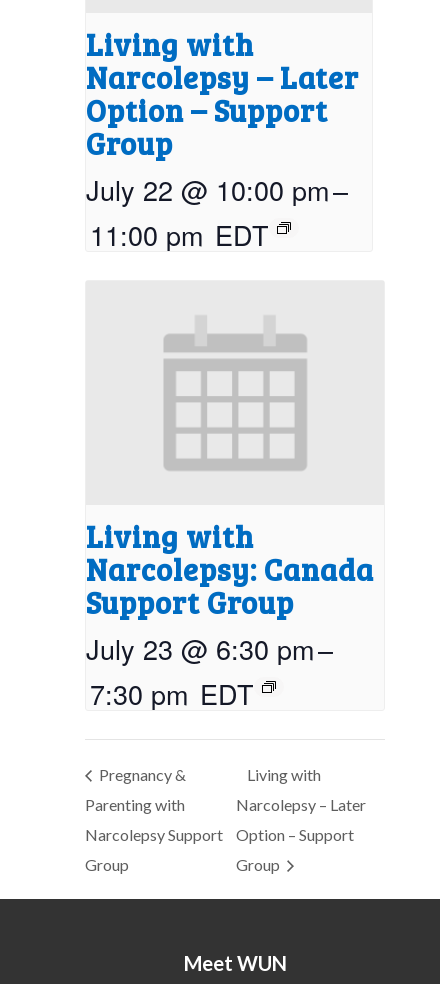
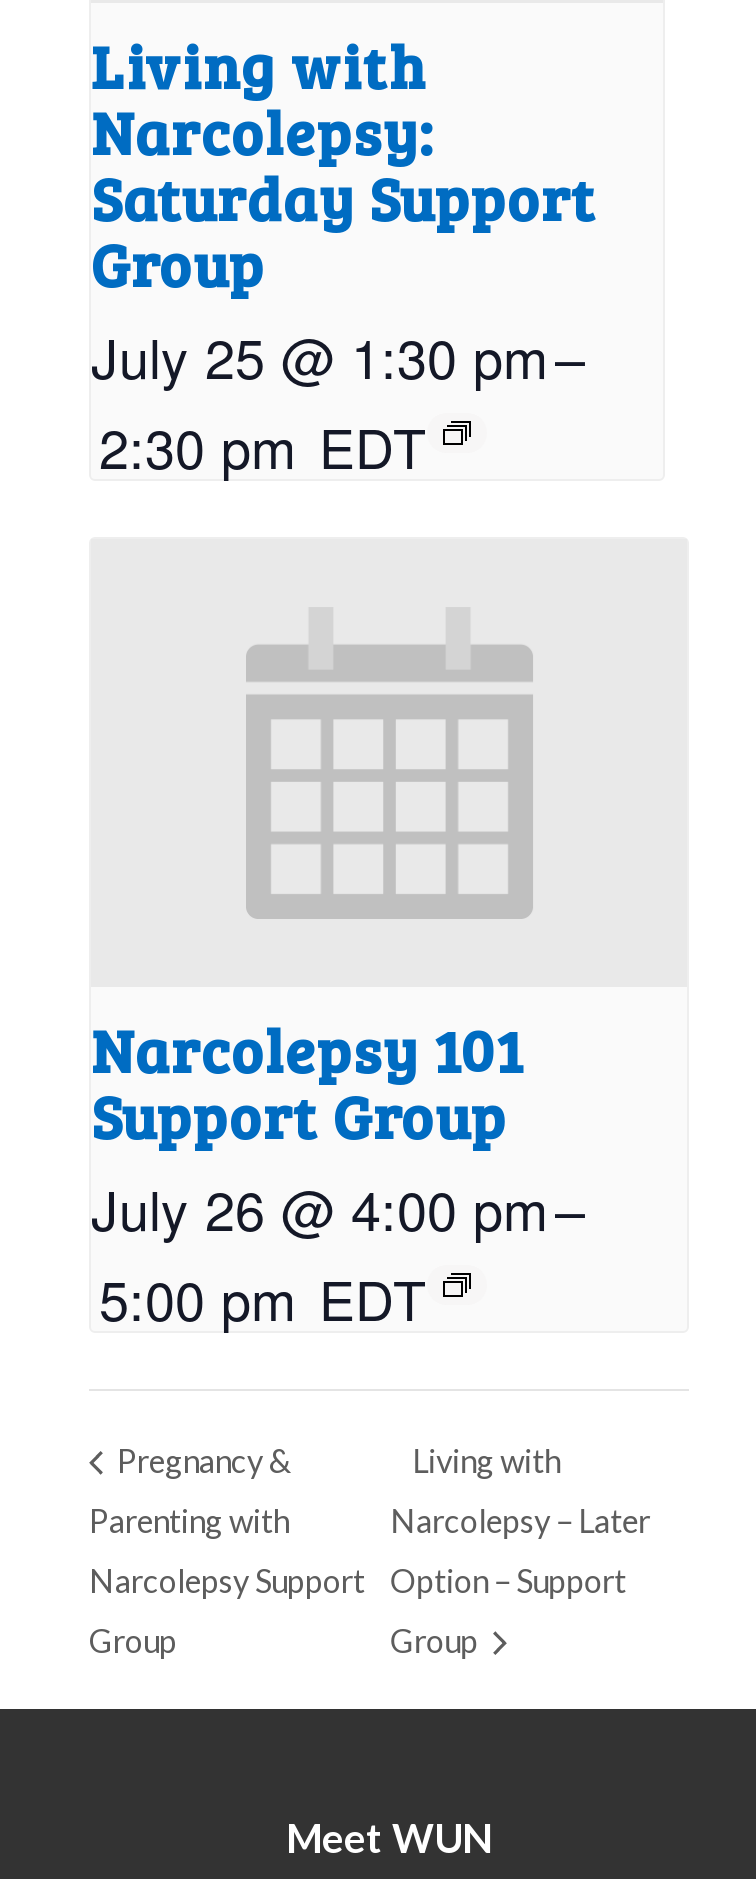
[86,57,359,130] Narcolepsy – Later | Option – Support -> [91,91,597,237] Narcolepsy: | Saturday Support
[86,170,348,254] July 22 @ 10:00 pm – | 11:00 pm EDT -> [91,317,585,485] July 25 @ 1:30 pm – | 2:30 pm EDT
[86,515,374,588] Living with | Narcolepsy: Canada -> [91,1008,523,1088] Narcolepsy 101
[86,628,333,667] July 23 @ 6:30 pm – -> [91,1168,585,1246] July 26 @ 4:00 pm –
[90,673,254,712] 7:30 pm EDT -> [99,1258,427,1336] 5:00 pm EDT

